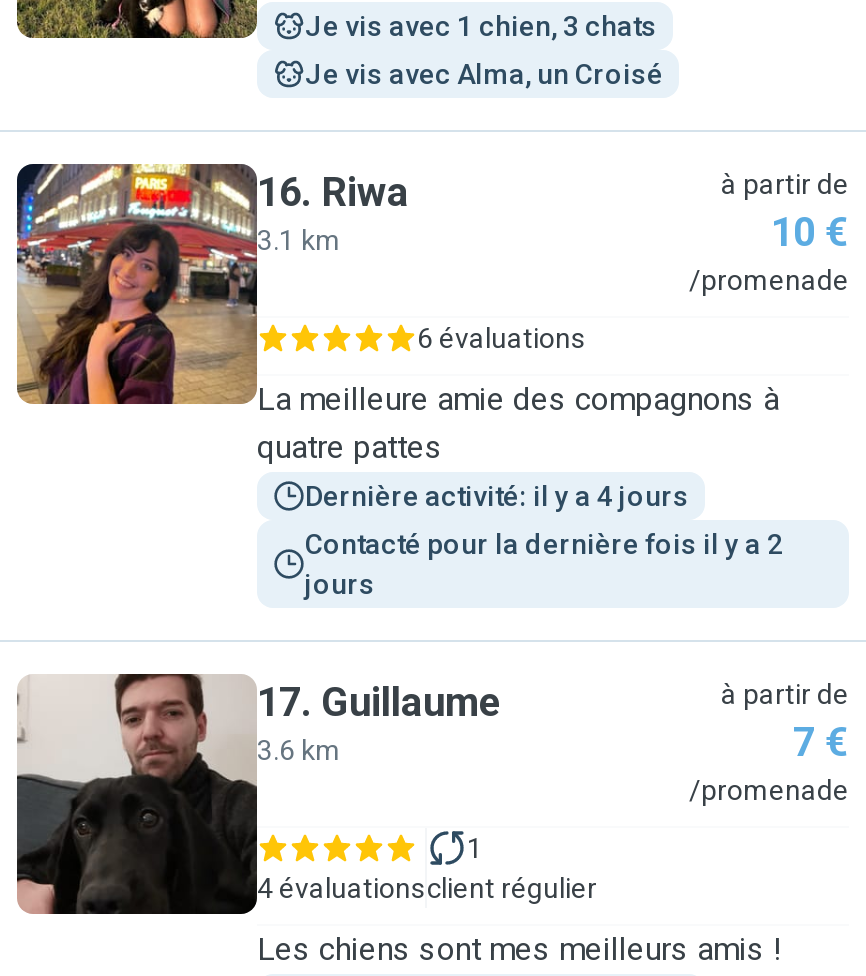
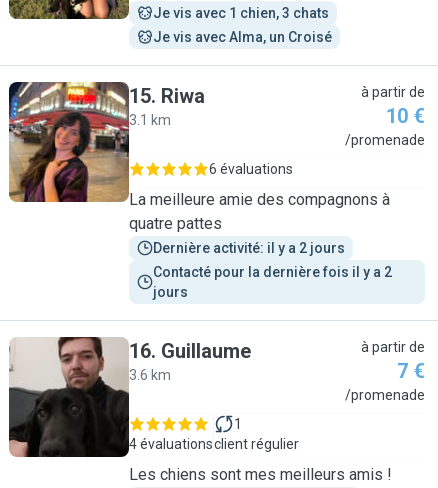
[257,168,409,216] 16. Riwa -> [129,84,205,108] 15. Riwa
[305,480,689,512] Dernière activité: il y a 4 jours -> [153,240,345,256] Dernière activité: il y a 2 jours
[257,678,501,726] 17. Guillaume -> [129,339,251,363] 16. Guillaume

